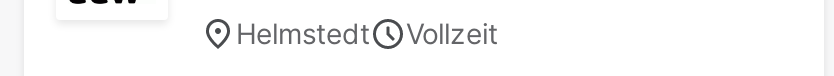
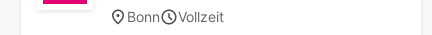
[236,16,370,50] Helmstedt -> [127,8,160,25] Bonn

